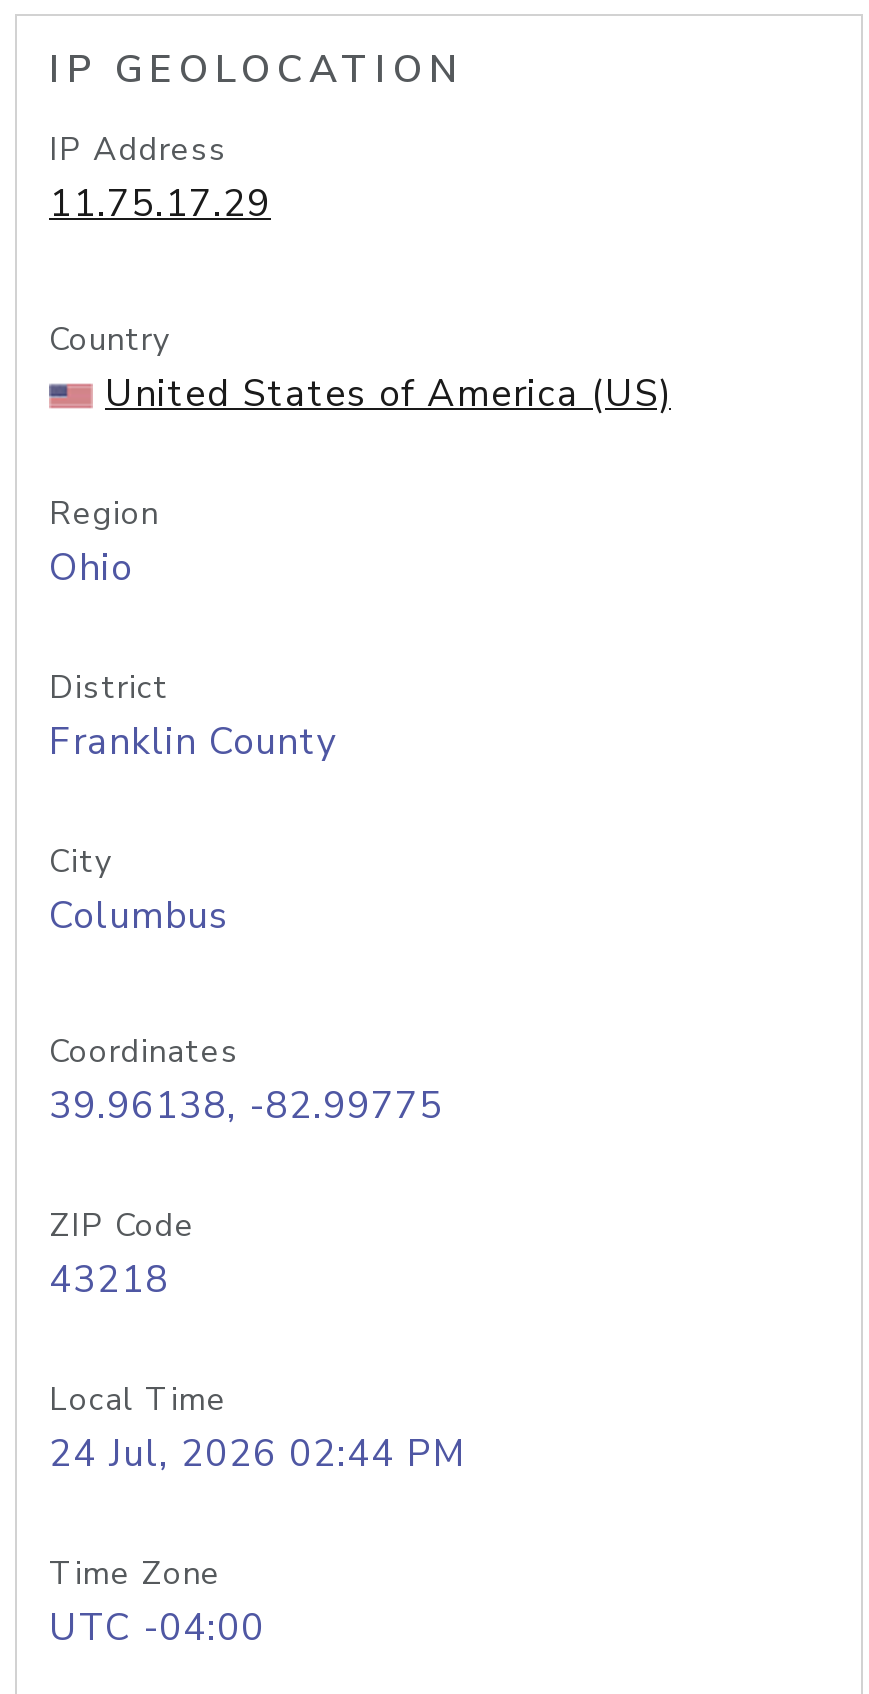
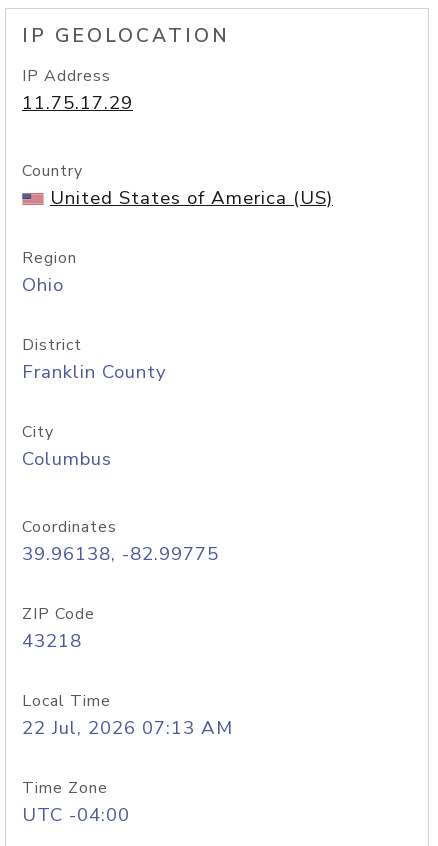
[49,1428,467,1480] 24 Jul, 2026 02:44 PM -> [22,715,233,741] 22 Jul, 2026 07:13 AM

